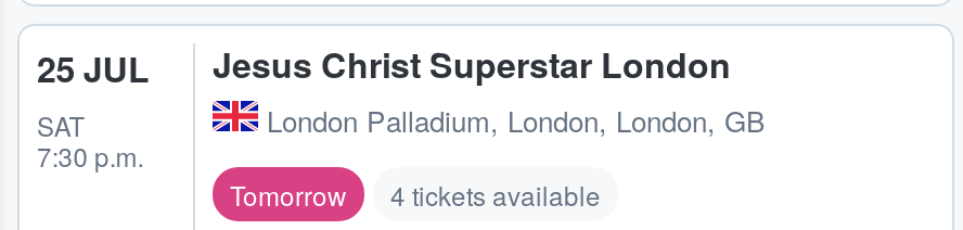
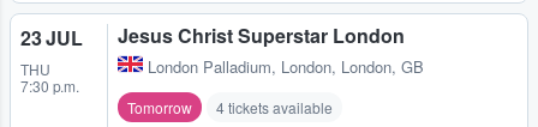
[37,44,149,144] 25 JUL | SAT -> [20,24,83,79] 23 JUL | THU

